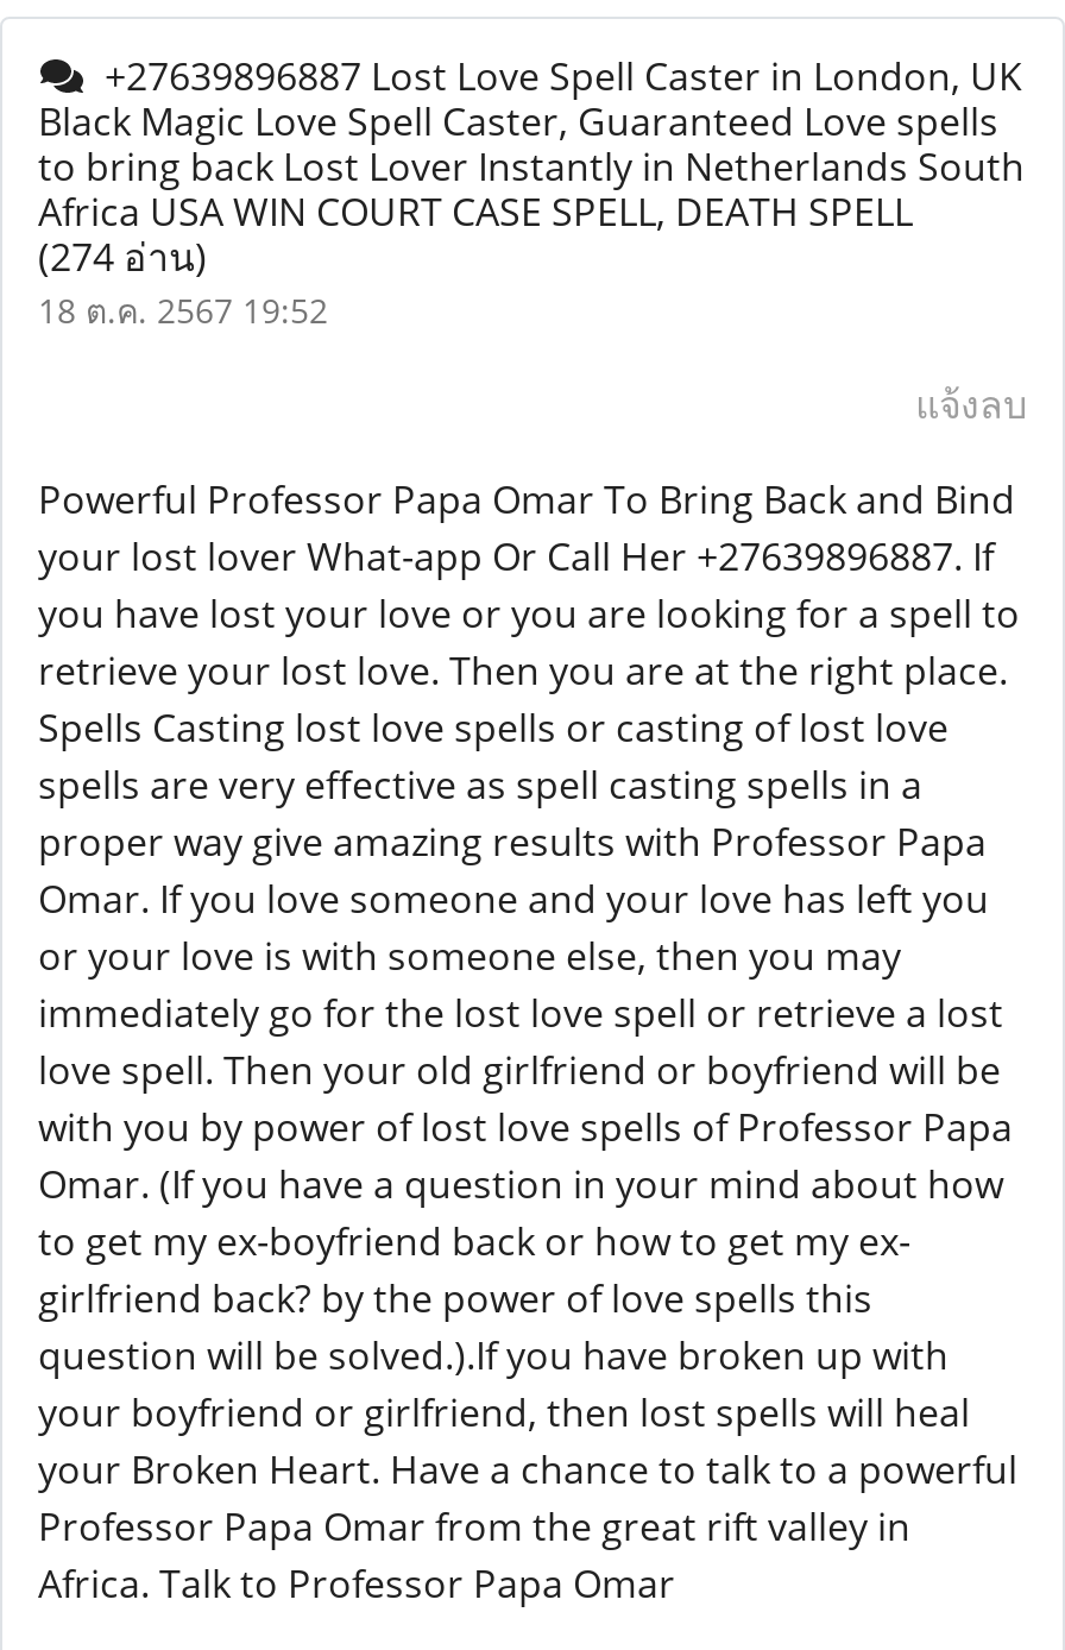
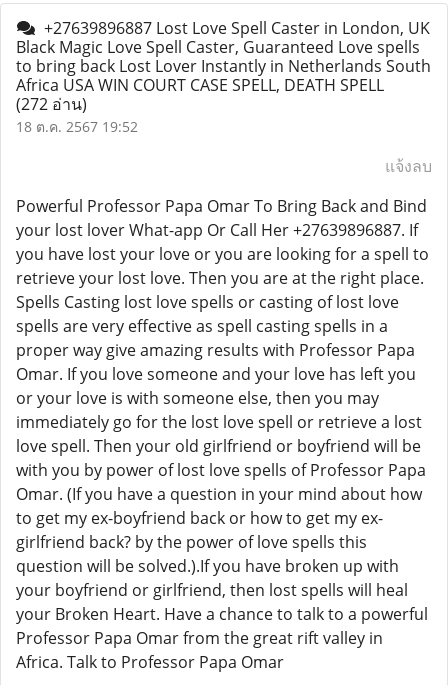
[38,231,207,283] (274 อ่าน) -> [16,93,87,115] (272 อ่าน)

